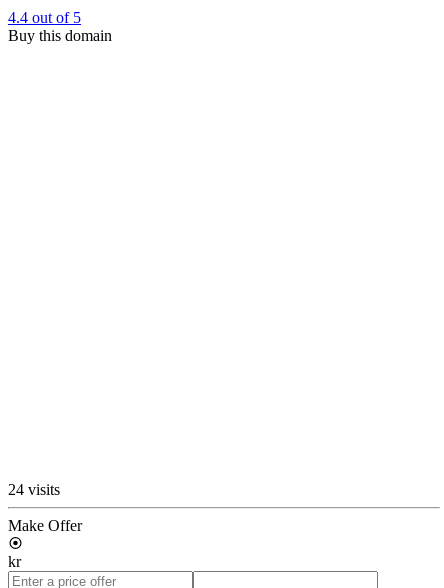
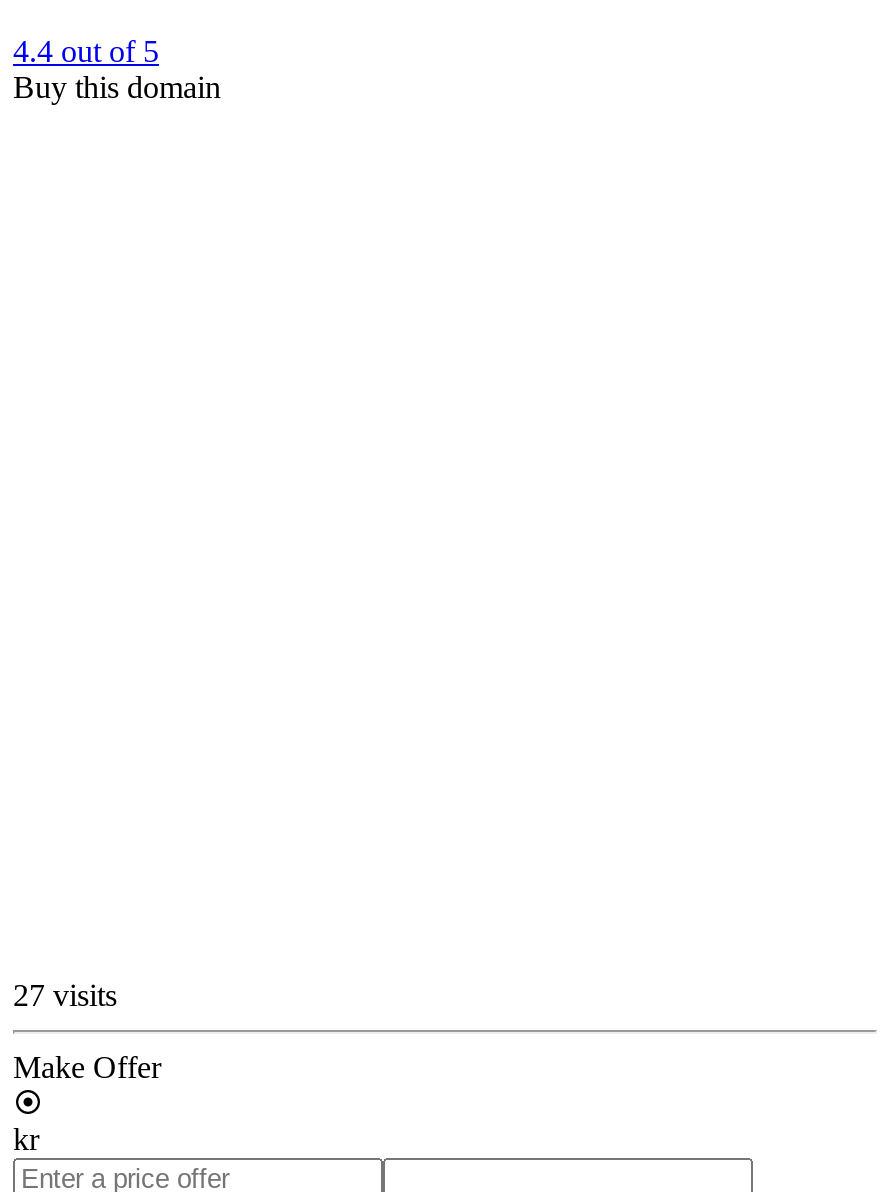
[8,481,60,498] 24 visits -> [13,977,117,1011] 27 visits

